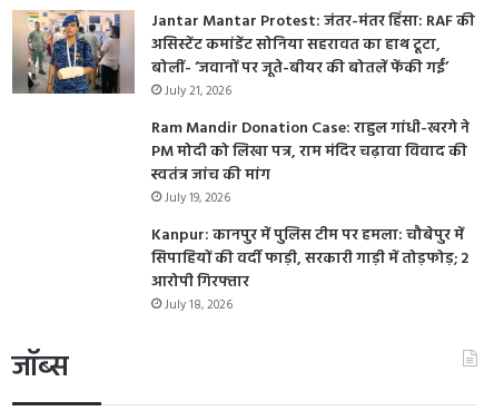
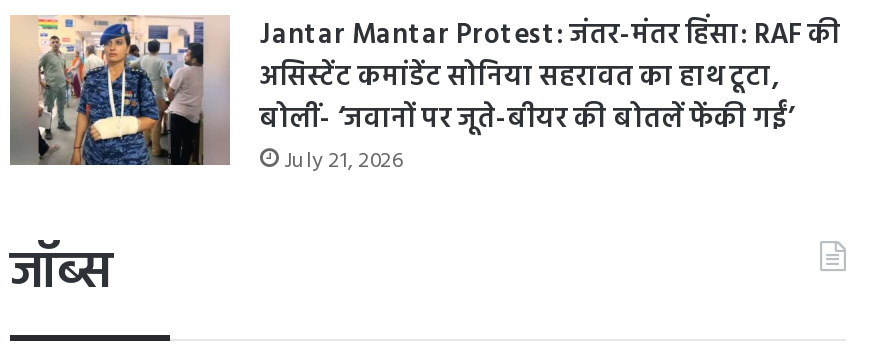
[151,115,470,315] Ram Mandir Donation Case: राहुल गांधी-खरगे ने | PM मोदी को लिखा पत्र, राम मंदिर चढ़ावा विवाद की | स्वतंत्र जांच की मांग | July 19, 2026 | Kanpur: कानपुर में पुलिस टीम पर हमला: चौबेपुर में | सिपाहियों की वर्दी फाड़ी, सरकारी गाड़ी में तोड़फोड़; 2 | आरोपी गिरफ्तार | July 18, 2026 -> none

